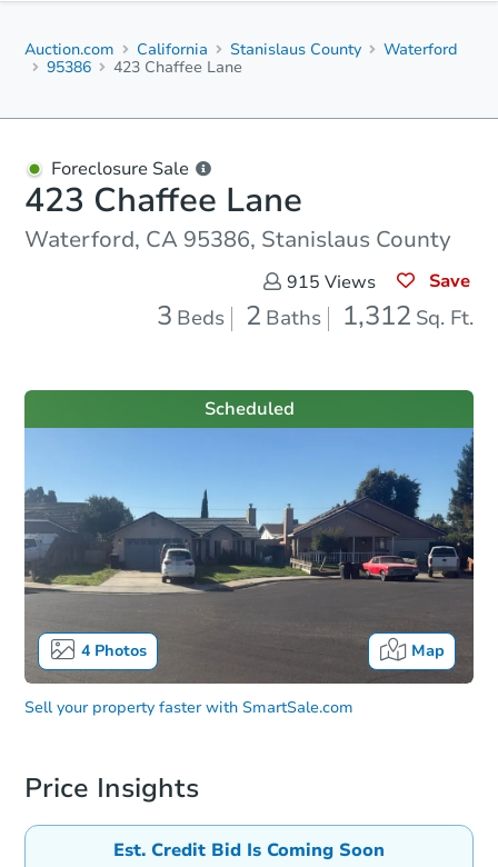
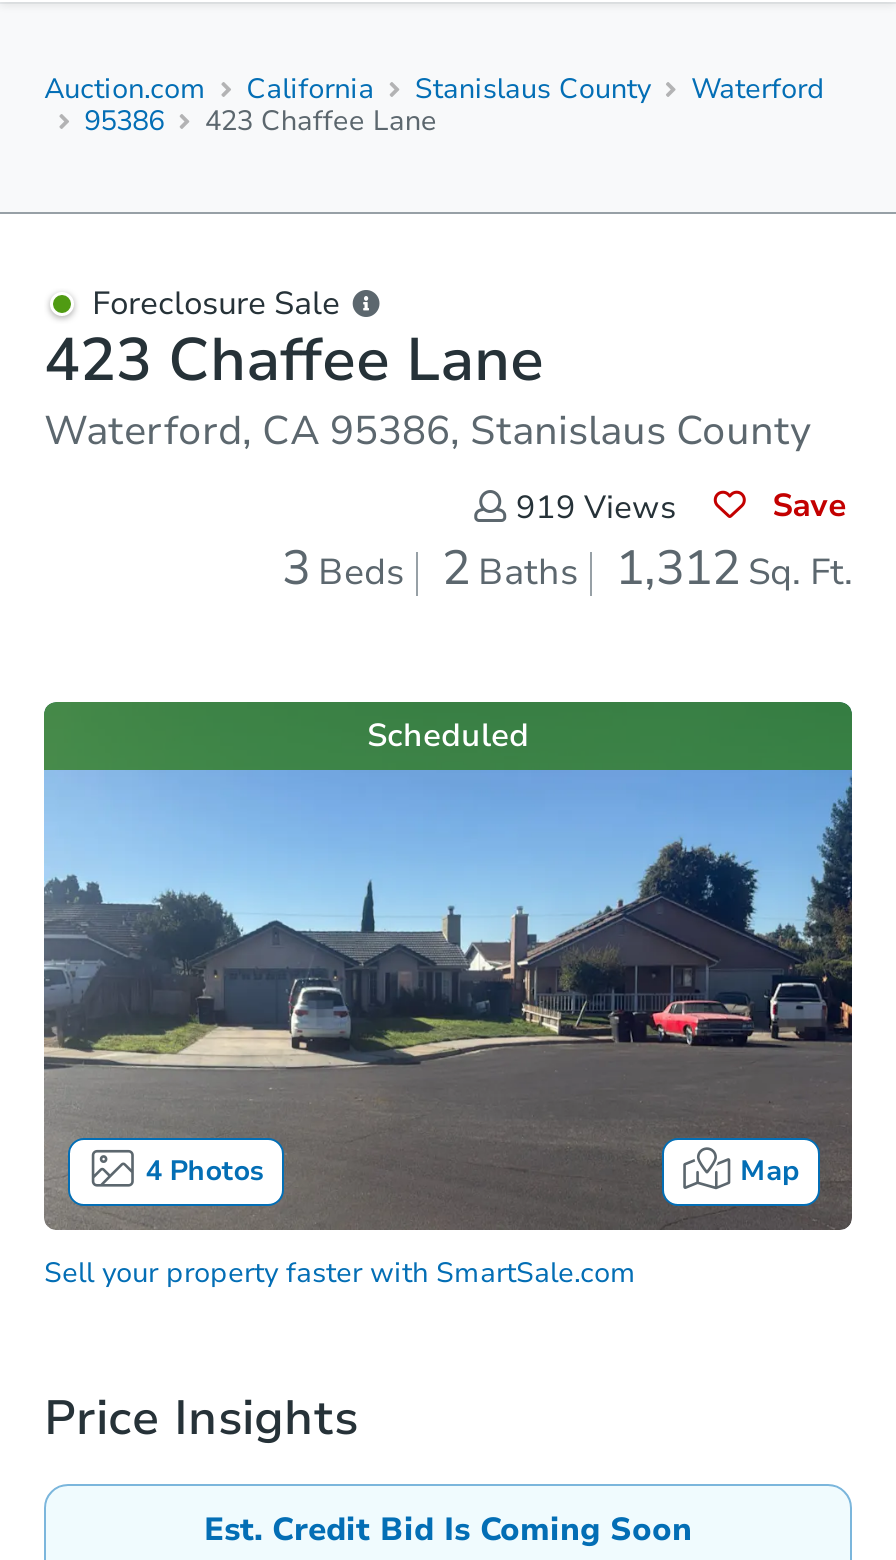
[287,270,376,294] 915 Views -> [516,485,676,529] 919 Views

